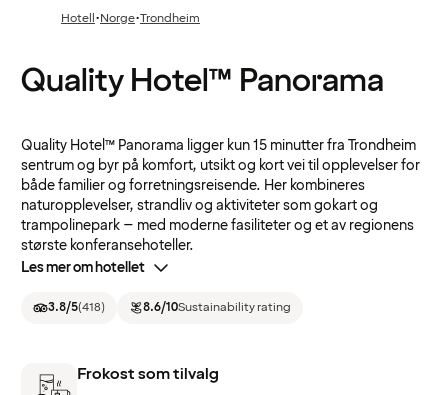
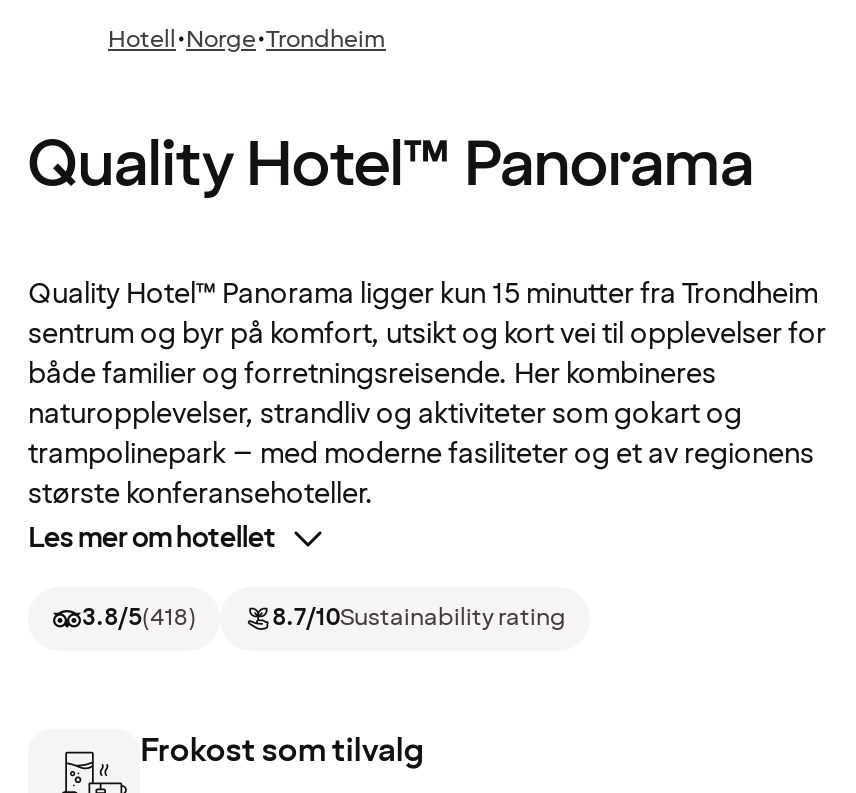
[143,299,291,316] 8.6/10Sustainability rating -> [272,602,566,636] 8.7/10Sustainability rating

